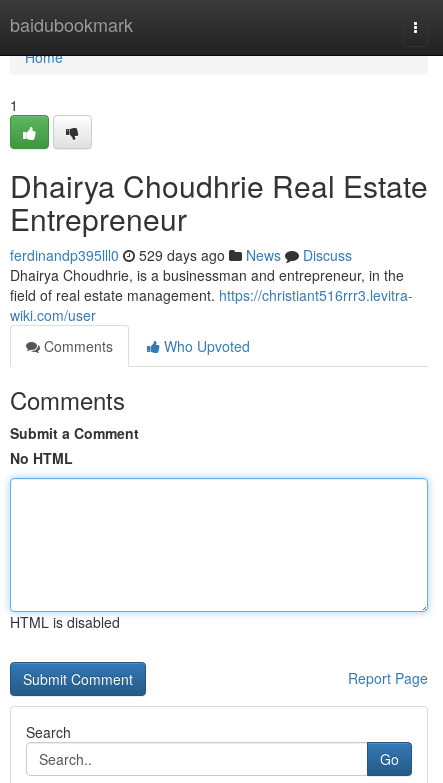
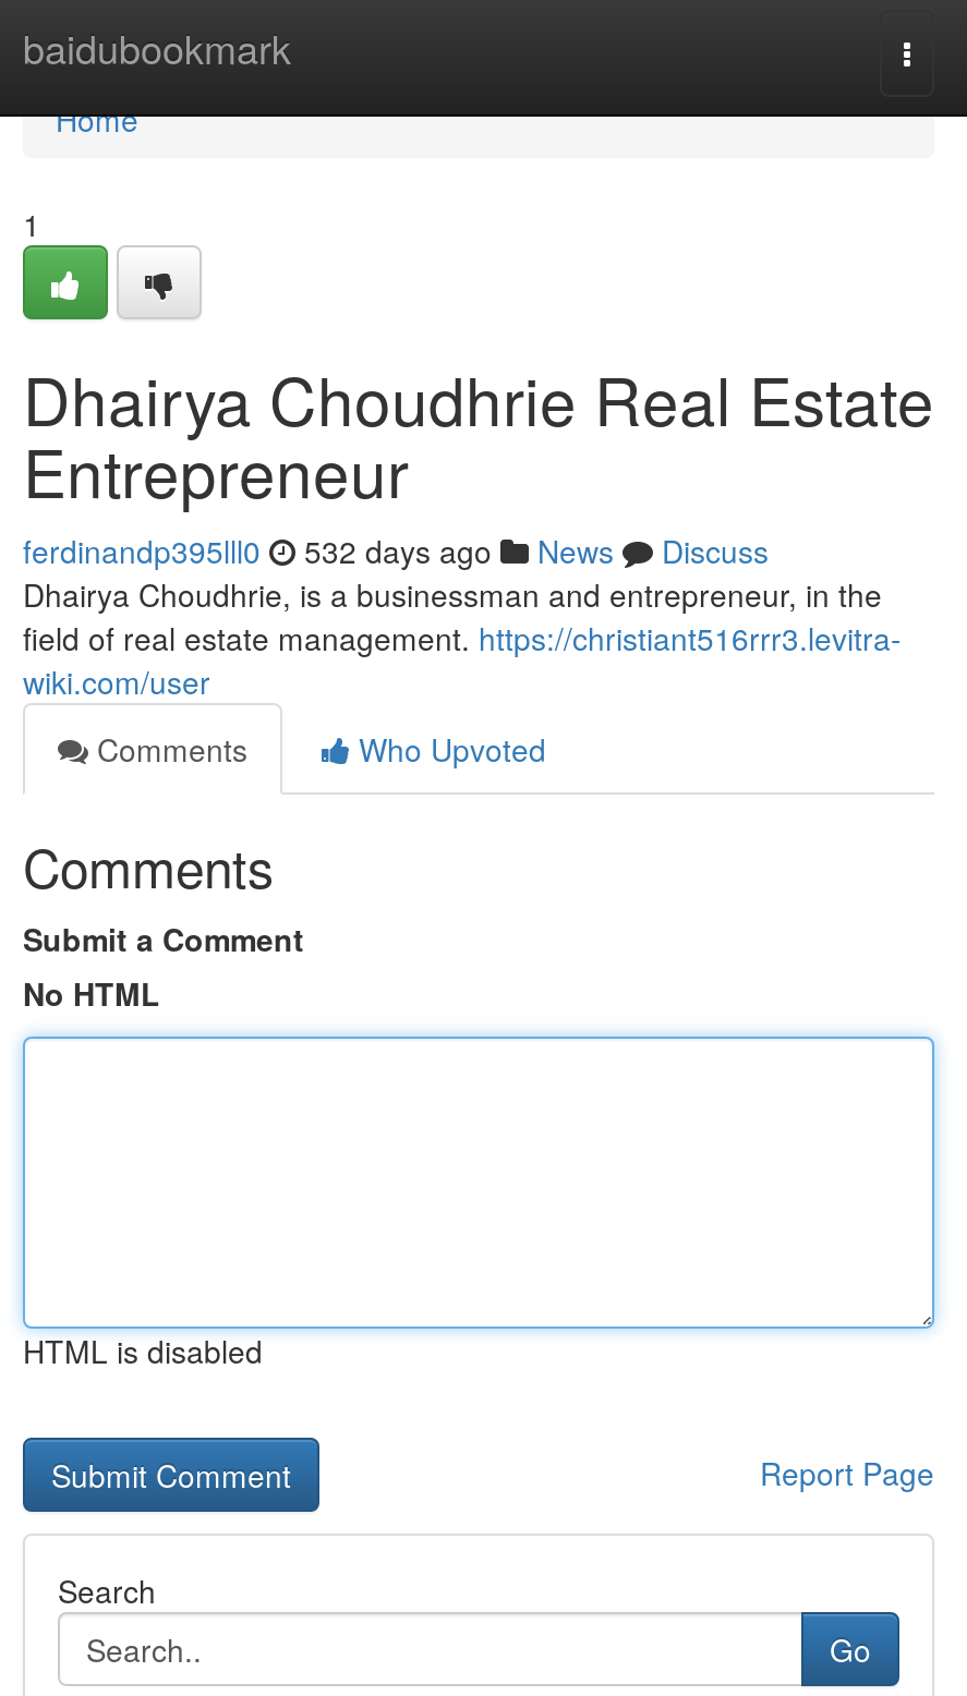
[10,245,352,265] ferdinandp395lll0 529 days ago News Discuss -> [23,529,769,572] ferdinandp395lll0 532 days ago News Discuss

